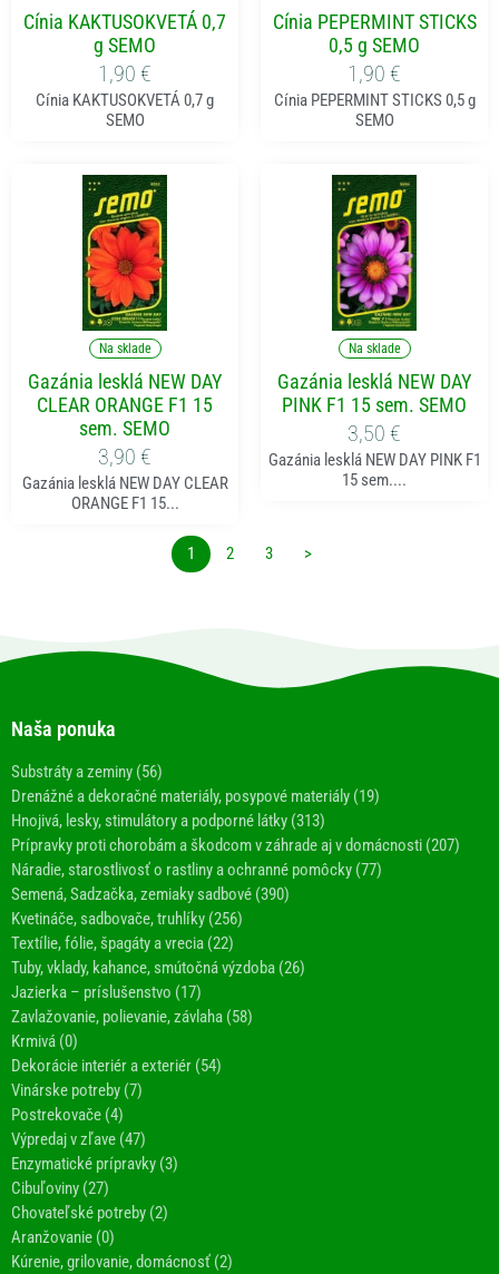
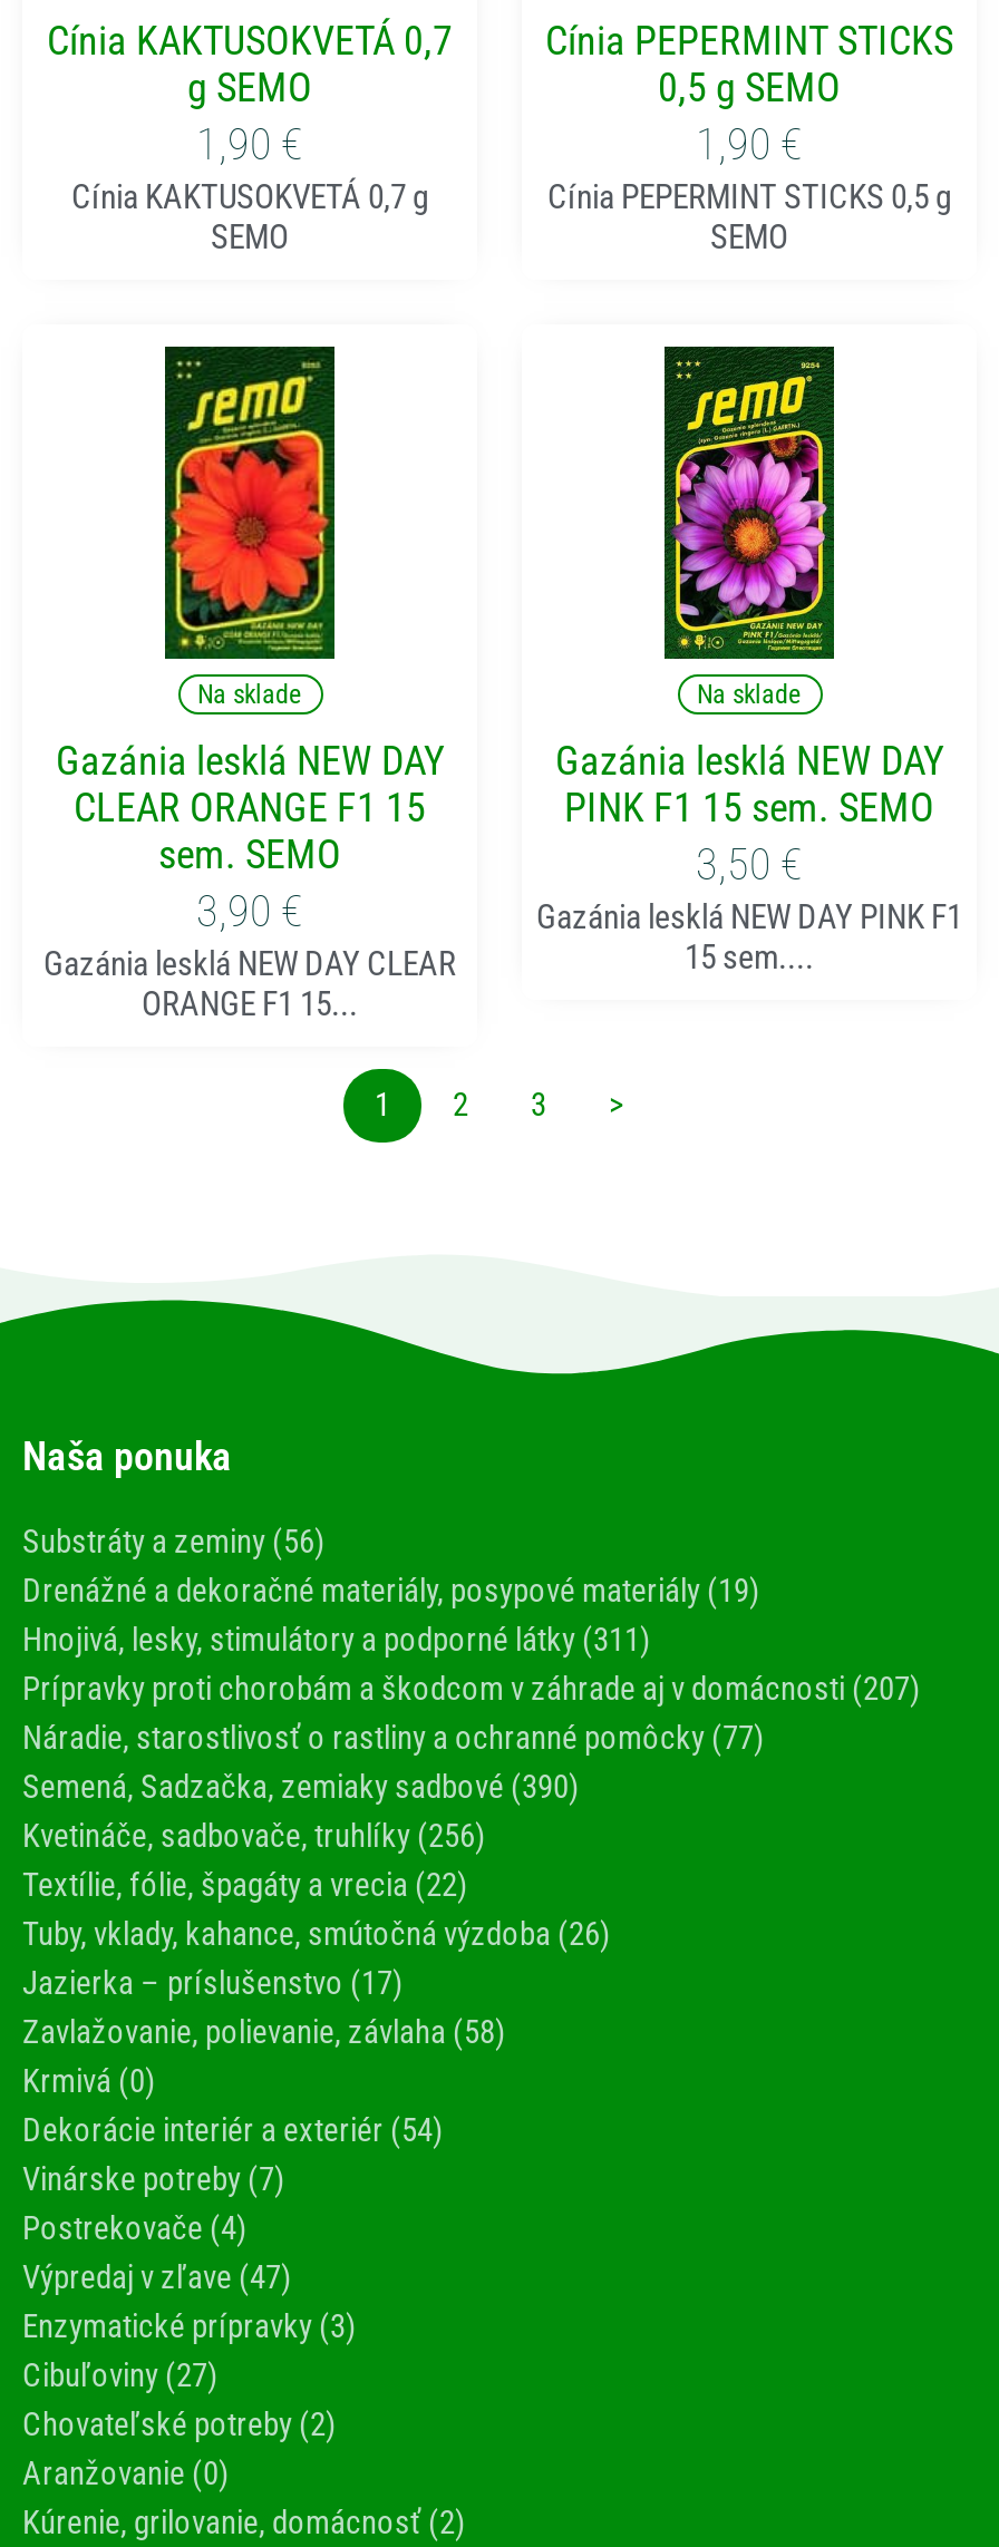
[11,810,325,830] Hnojivá, lesky, stimulátory a podporné látky (313) -> [22,1618,651,1659] Hnojivá, lesky, stimulátory a podporné látky (311)

